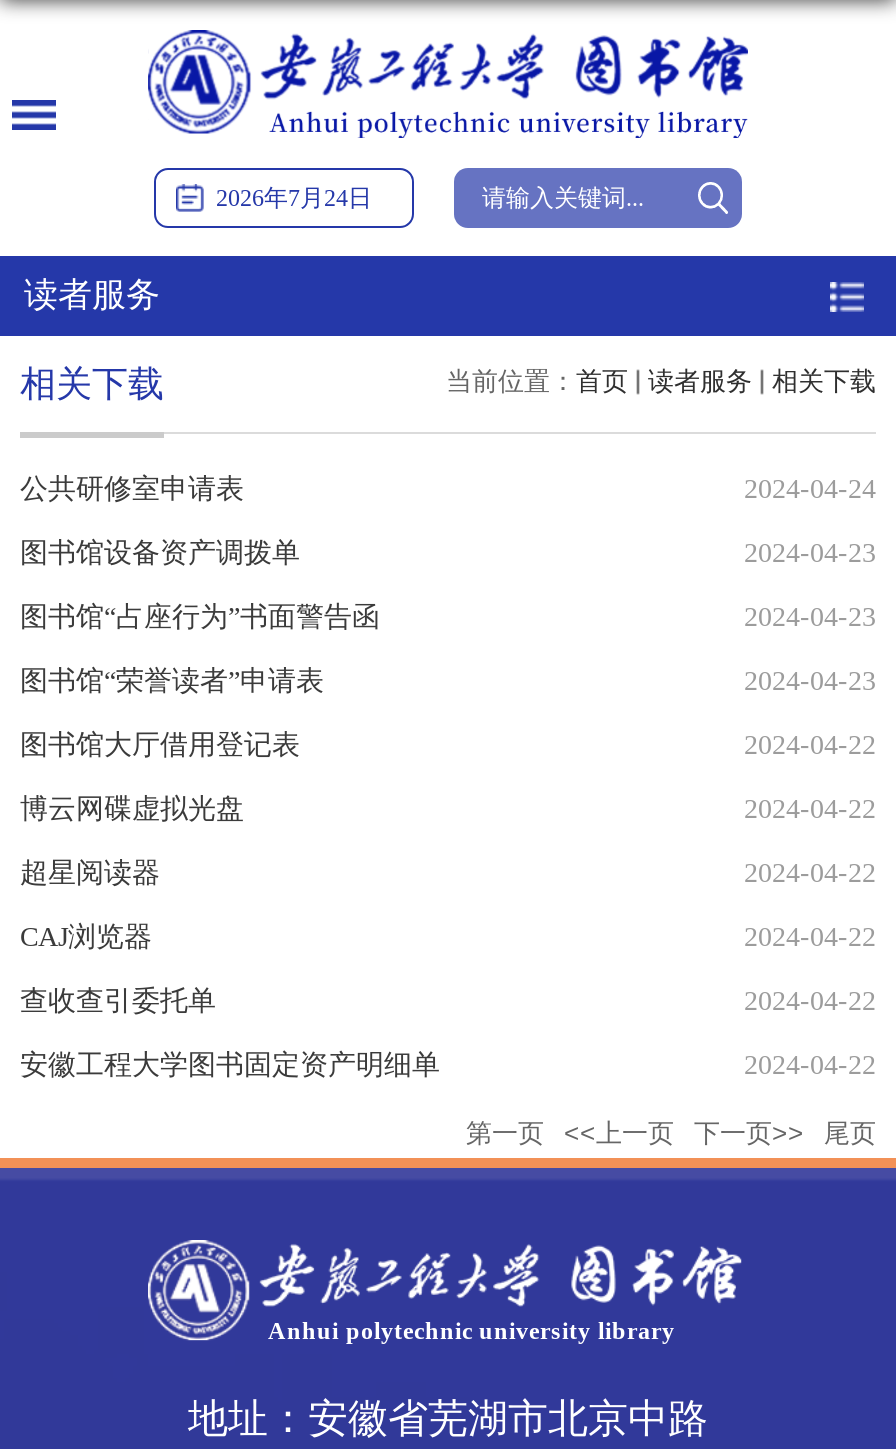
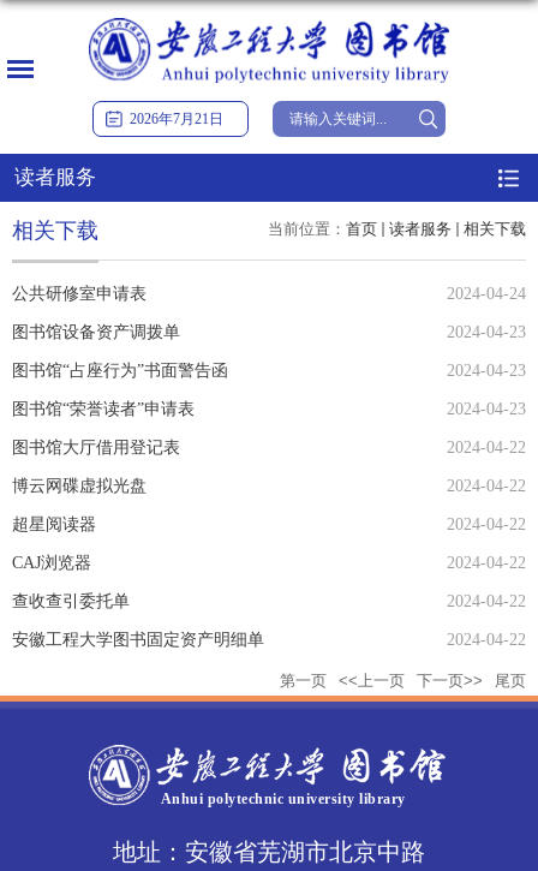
[216,183,372,211] 2026年7月24日 -> [130,110,223,127] 2026年7月21日

